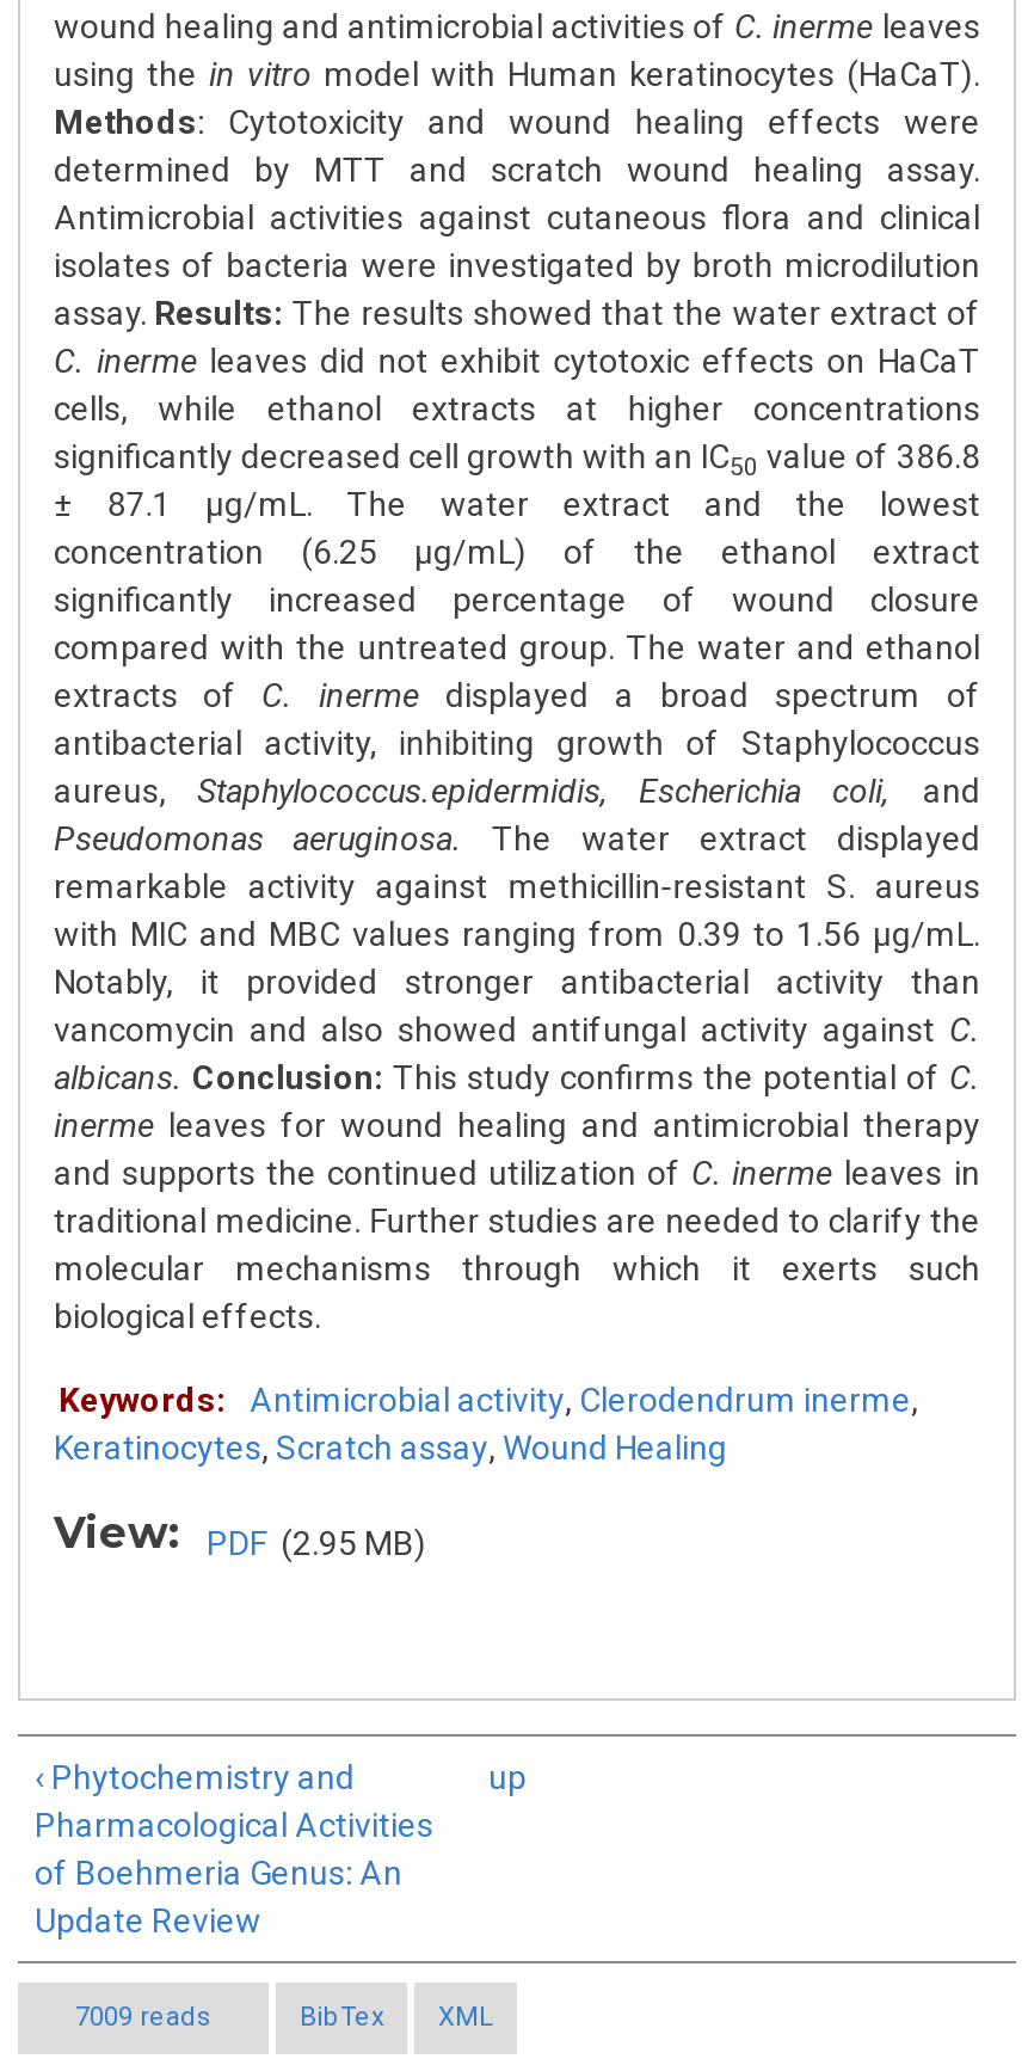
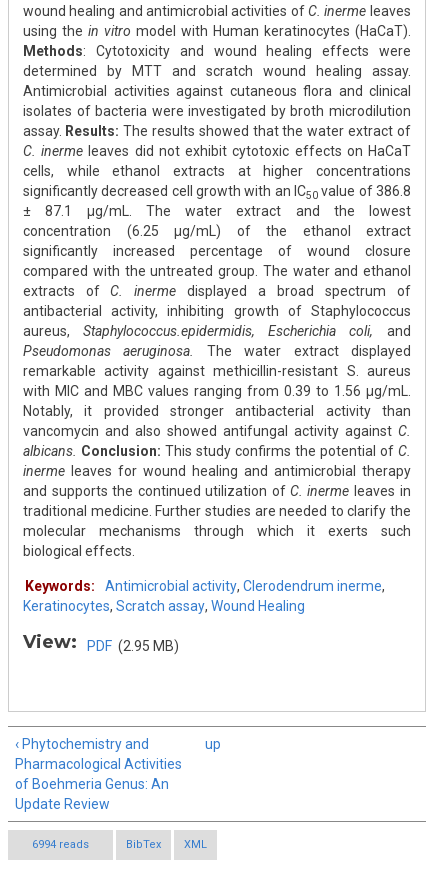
[75,2002,211,2033] 7009 reads -> [32,838,89,851] 6994 reads

